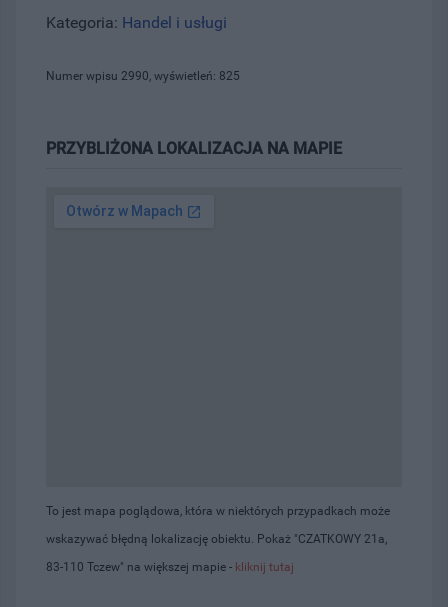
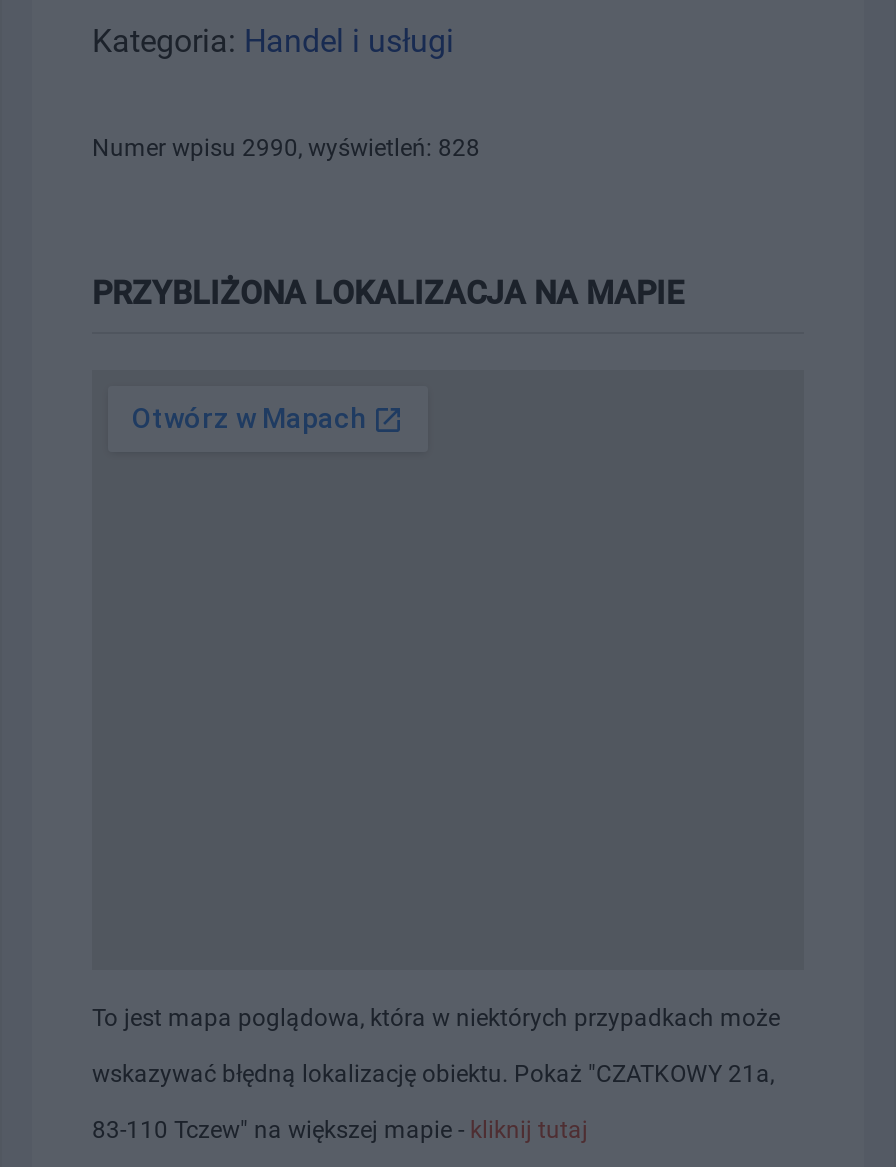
[46,69,240,83] Numer wpisu 2990, wyświetleń: 825 -> [92,134,480,162] Numer wpisu 2990, wyświetleń: 828

